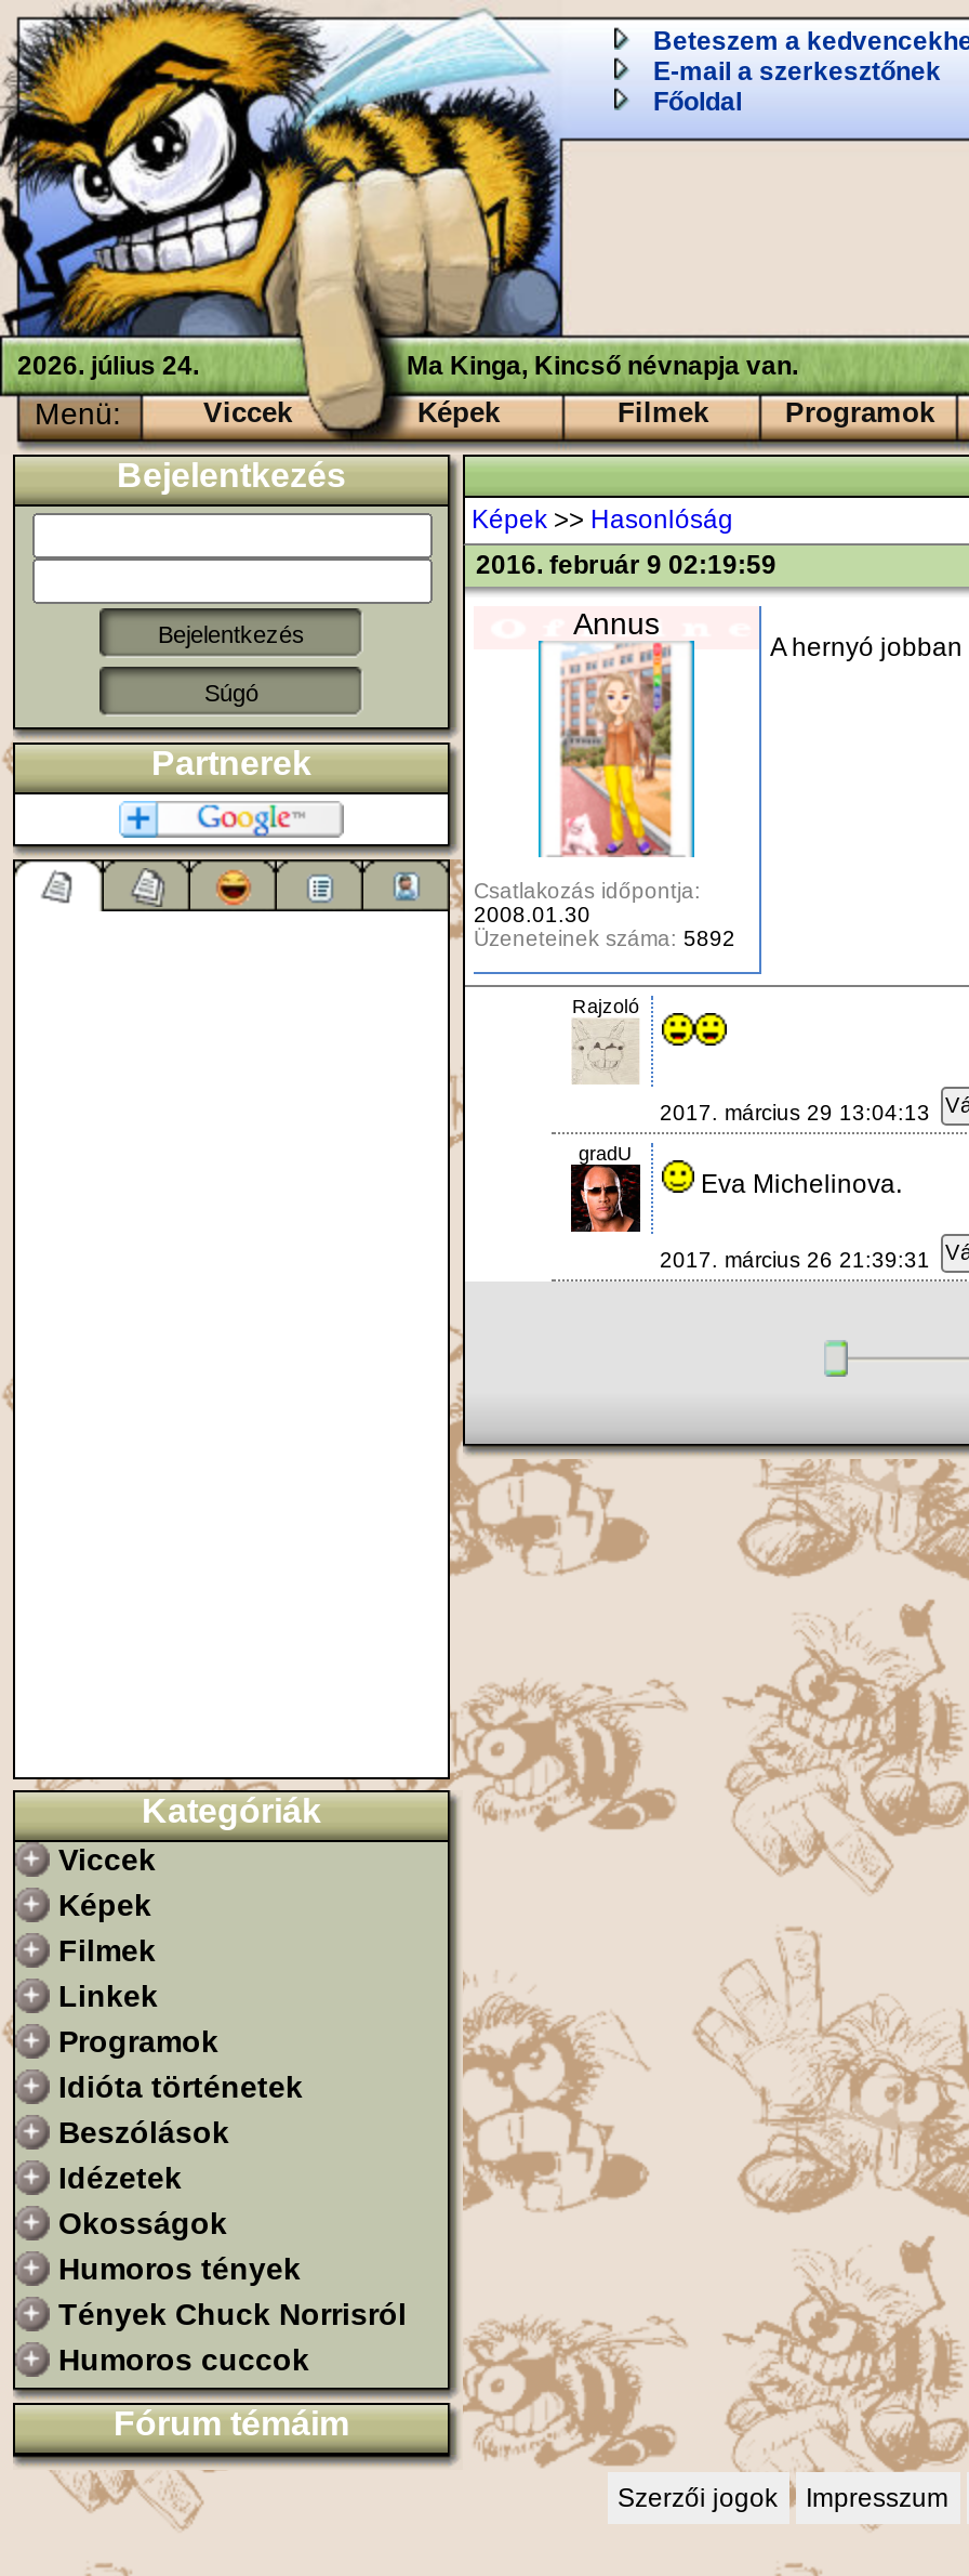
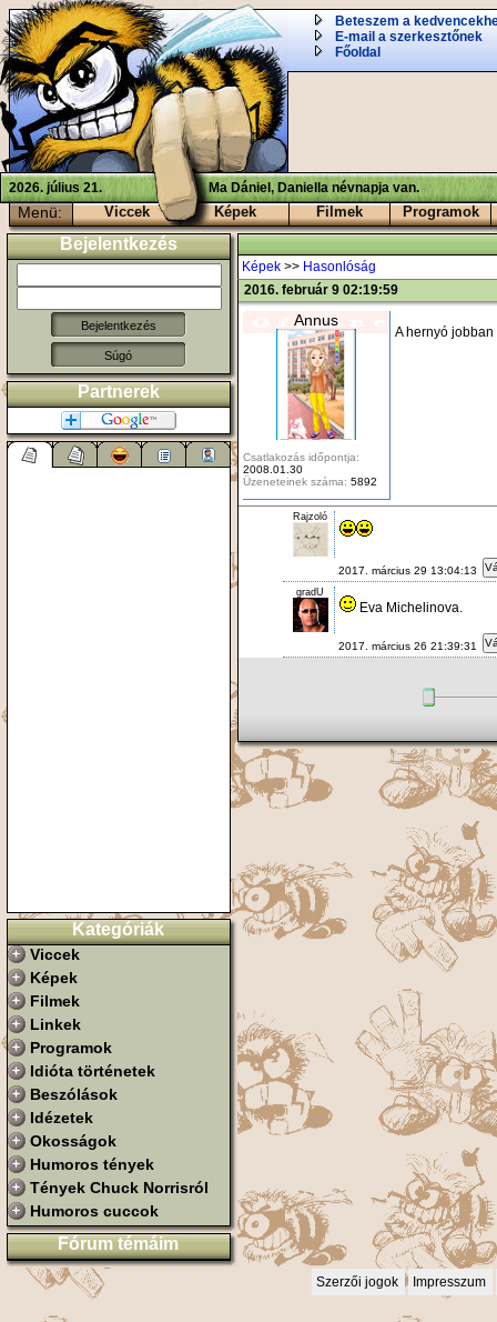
[17,351,199,381] 2026. július 24. -> [9,180,102,196] 2026. július 21.
[407,351,798,381] Ma Kinga, Kincső névnapja van. -> [209,180,419,196] Ma Dániel, Daniella névnapja van.

